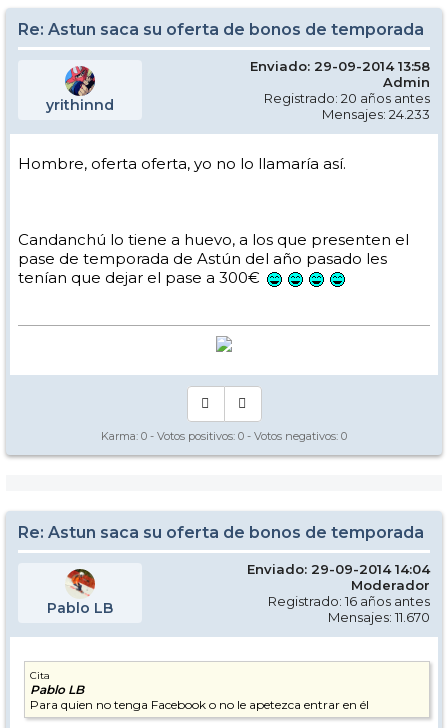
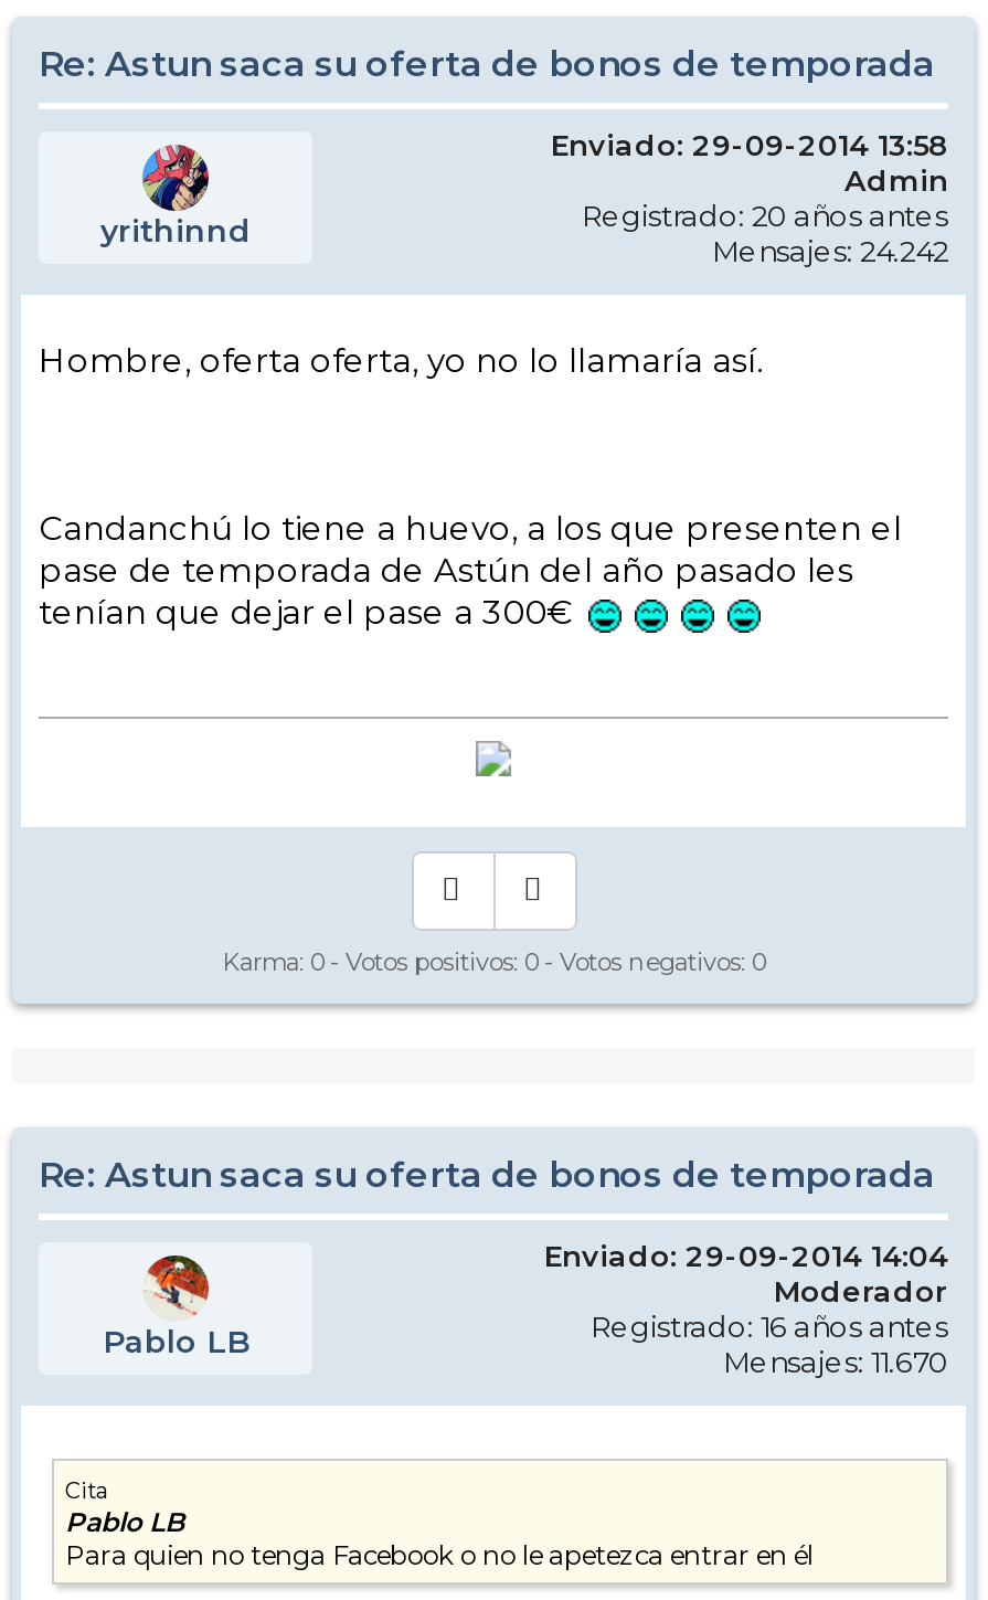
[322,106,430,122] Mensajes: 24.233 -> [712,233,948,268] Mensajes: 24.242

